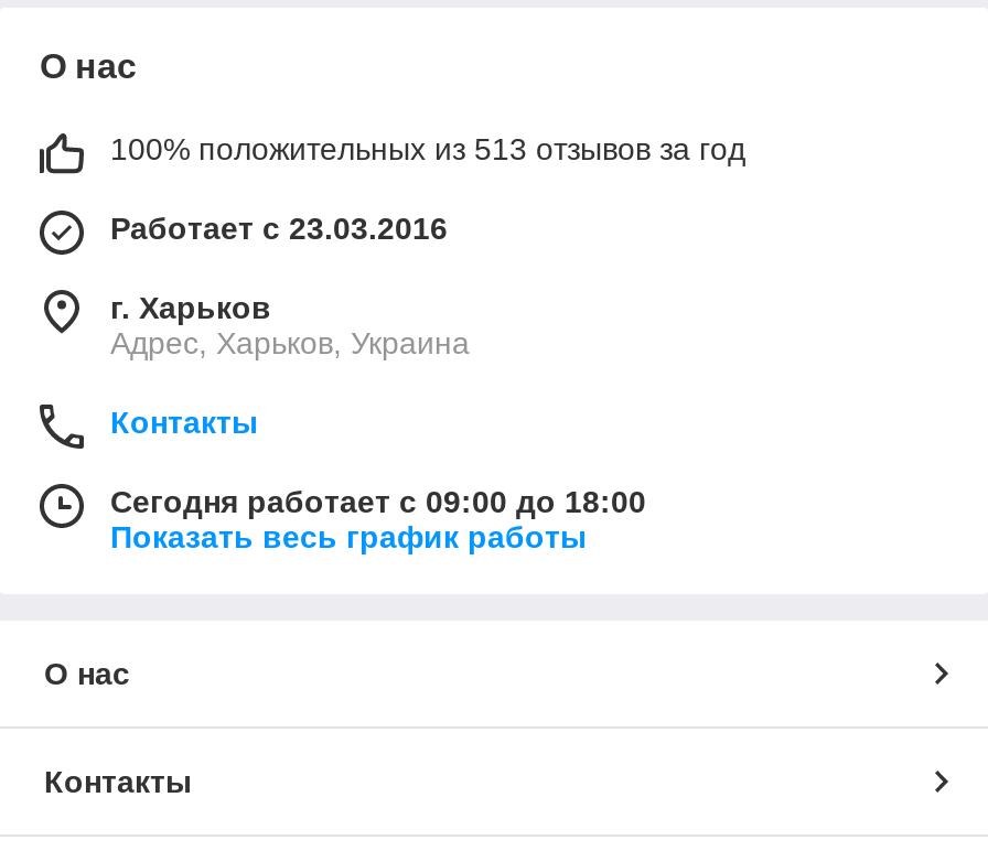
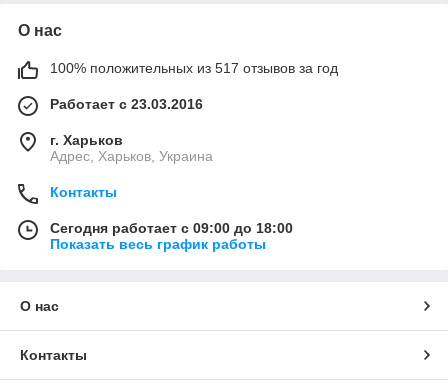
[110,132,745,167] 100% положительных из 513 отзывов за год -> [50,60,338,76] 100% положительных из 517 отзывов за год

